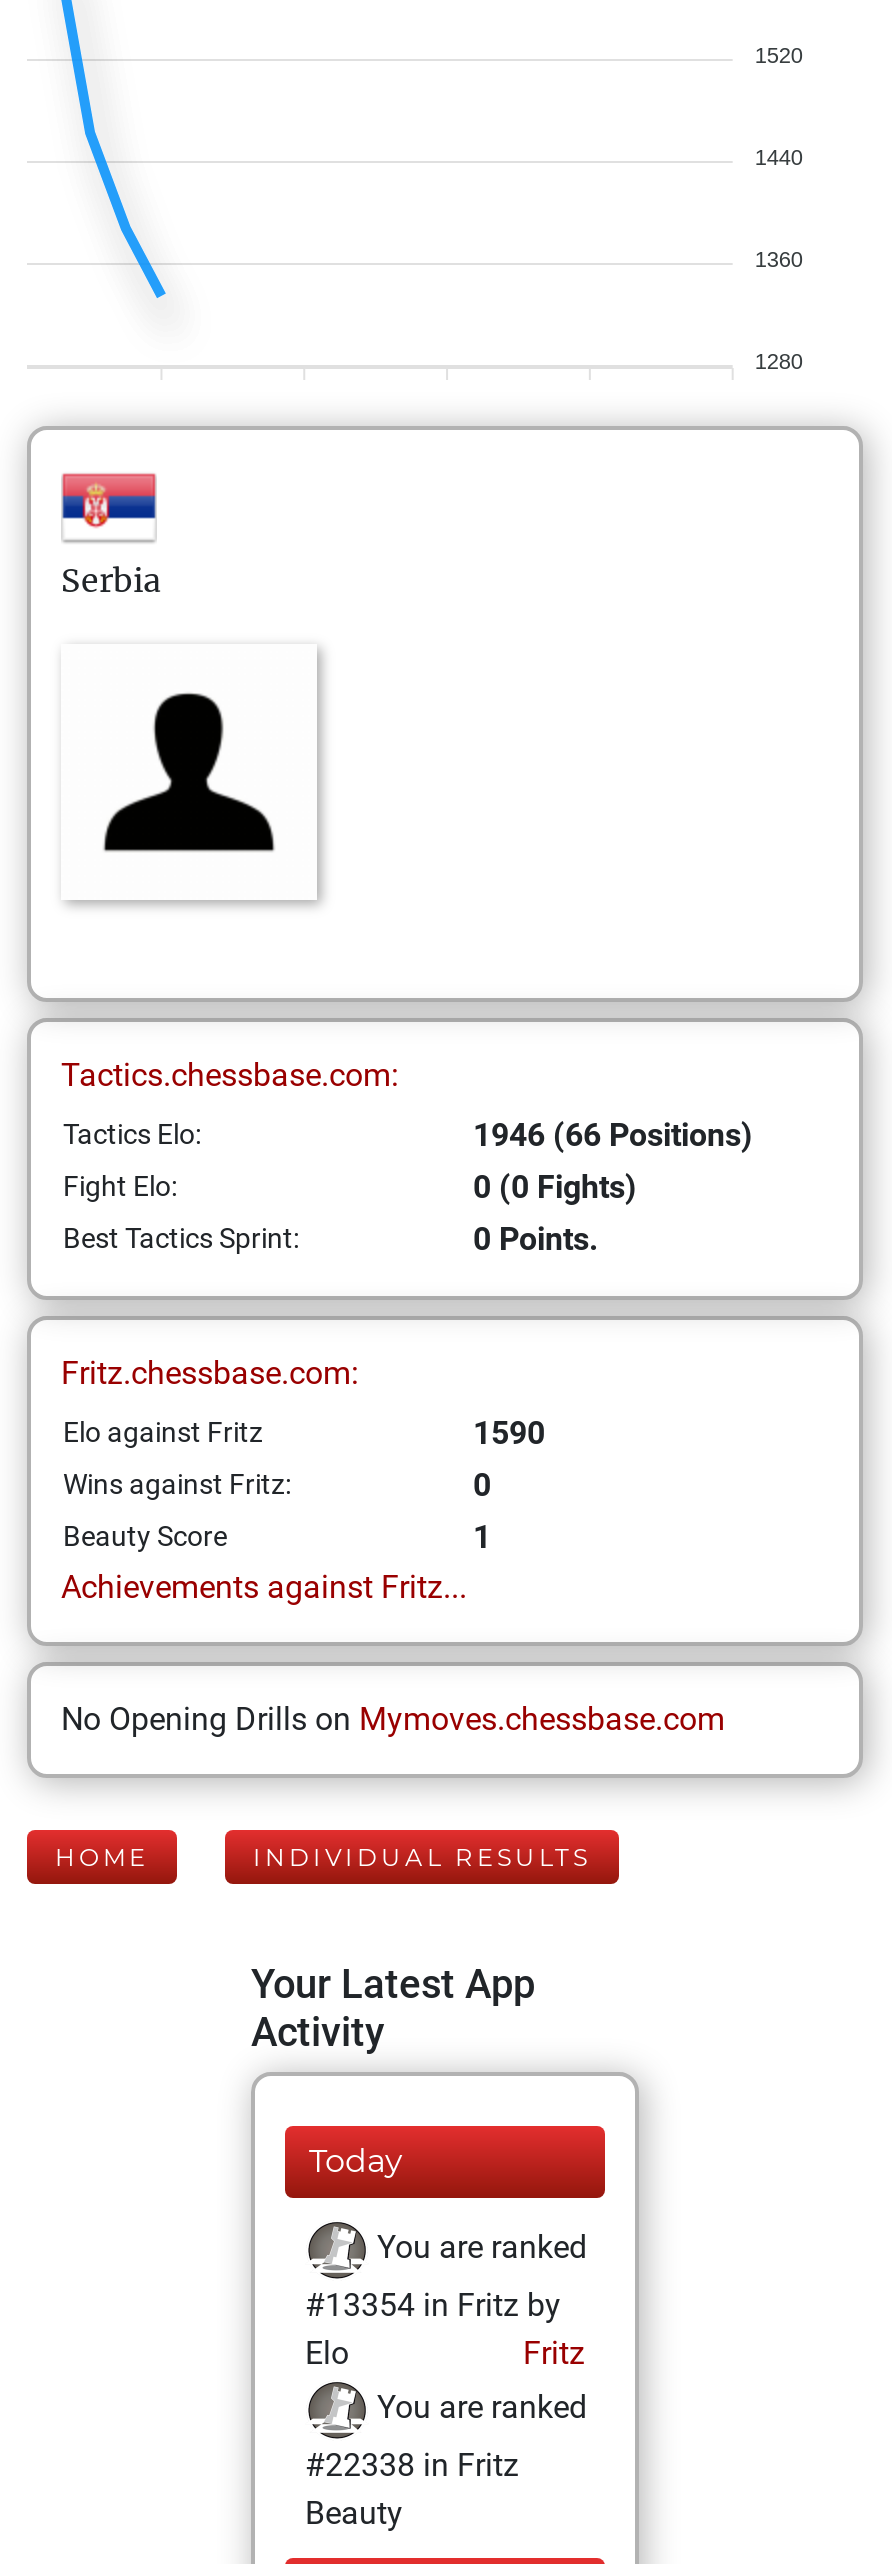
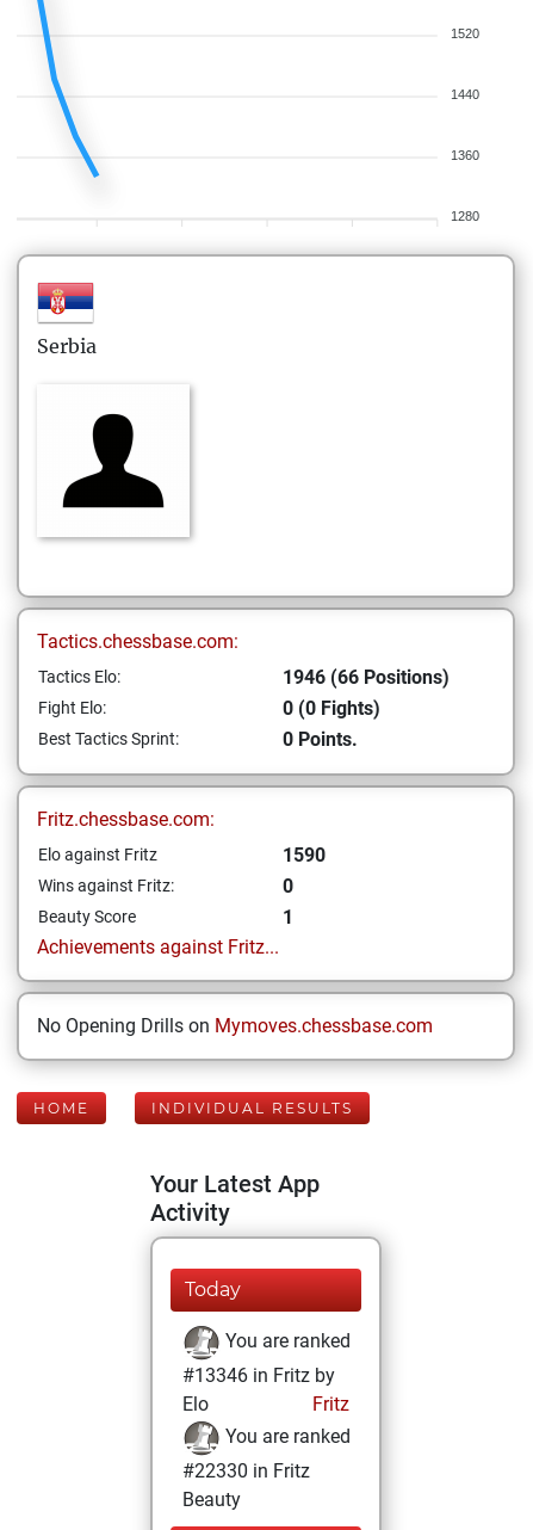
[305,2286,561,2324] #13354 in Fritz by -> [182,1364,335,1387] #13346 in Fritz by
[305,2446,519,2484] #22338 in Fritz -> [182,1460,310,1482] #22330 in Fritz

